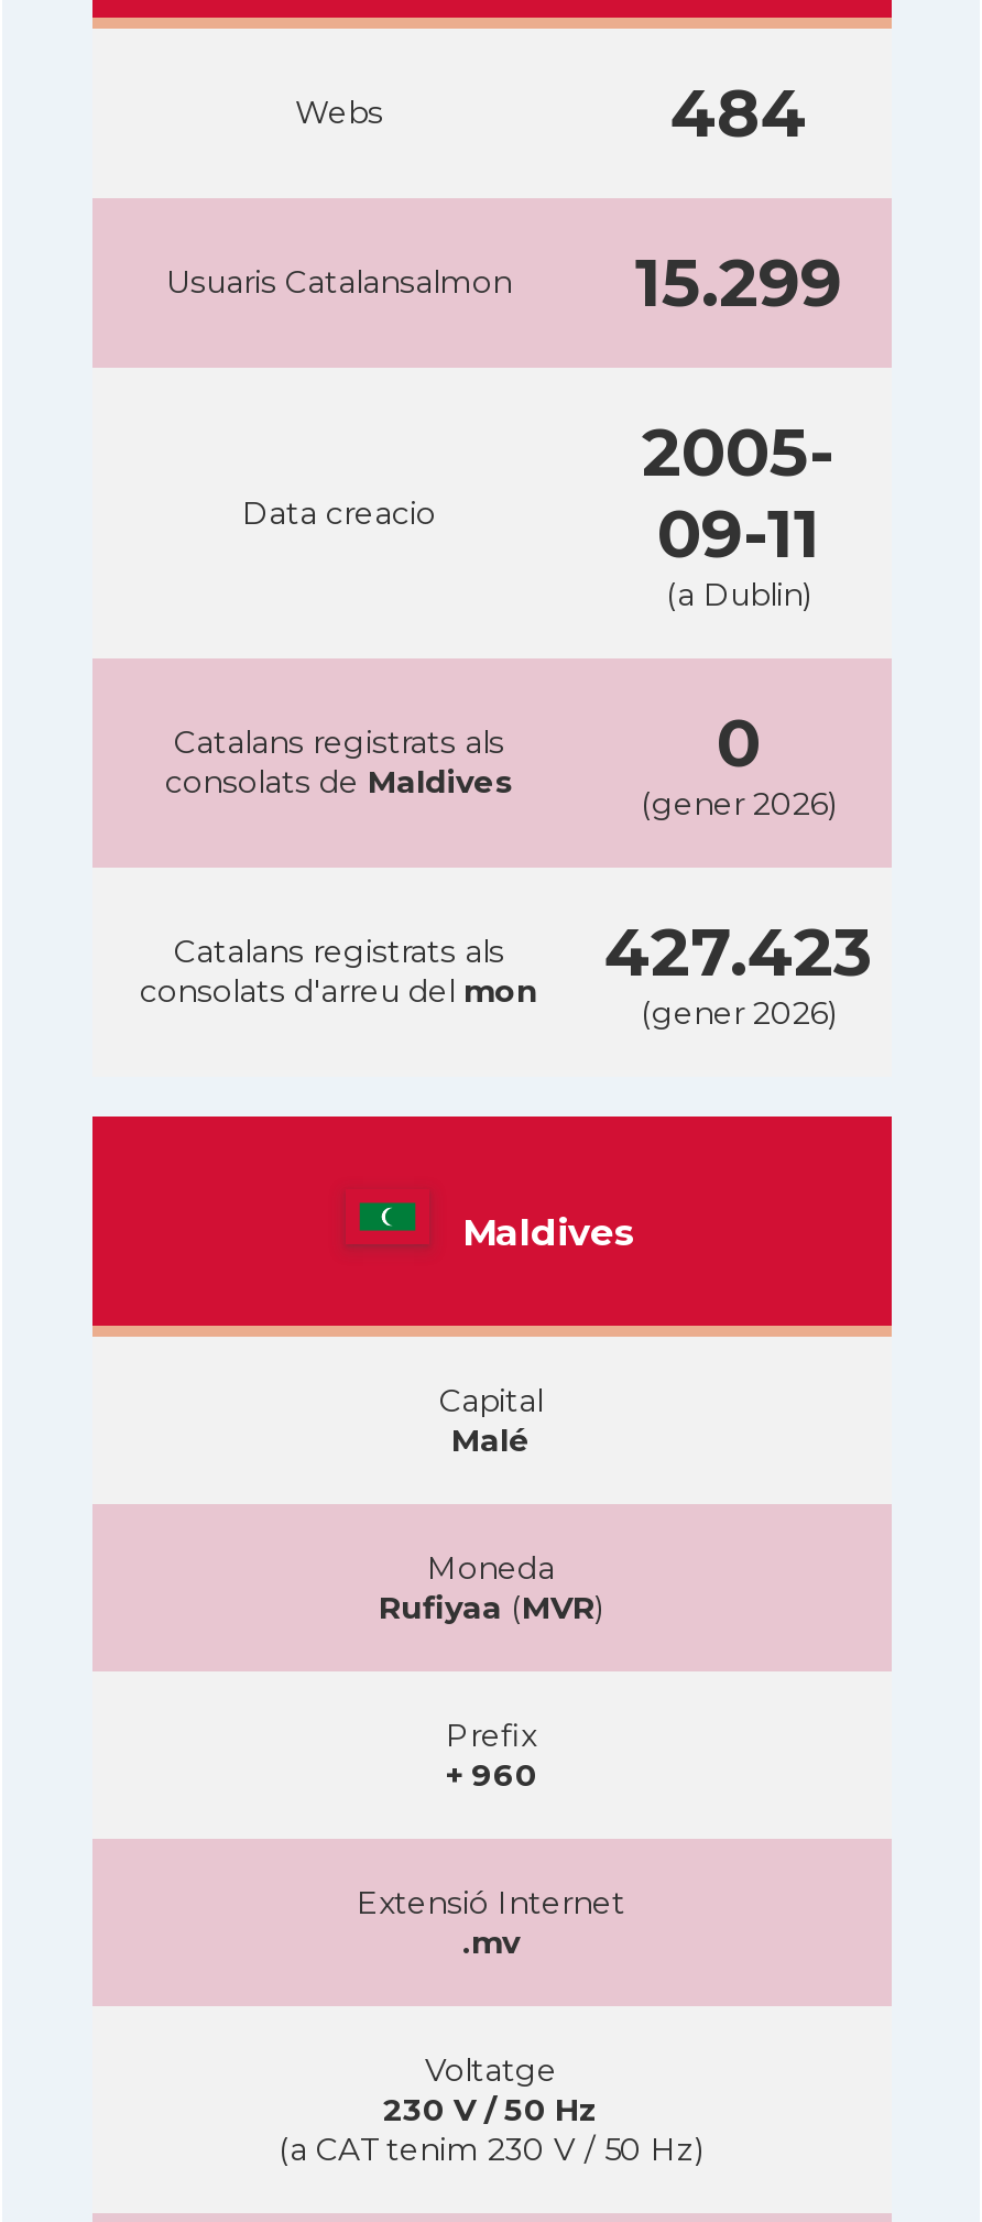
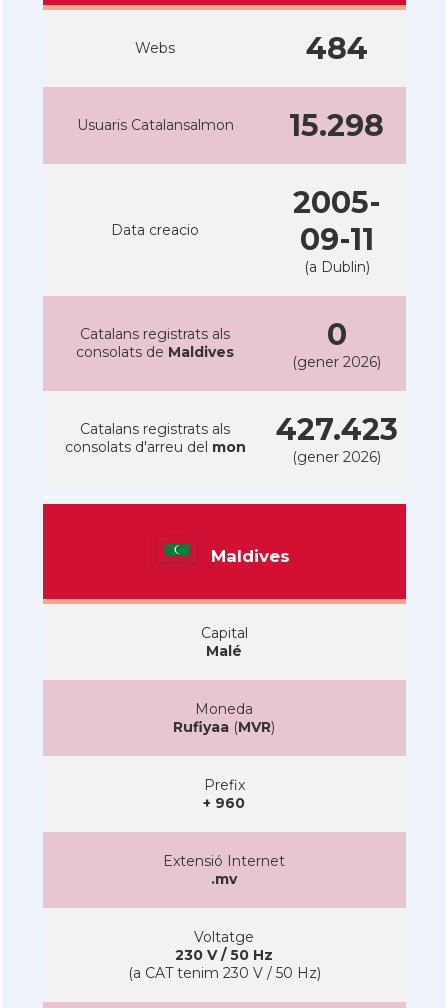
[635,242,842,324] 15.299 -> [289,107,384,144] 15.298

